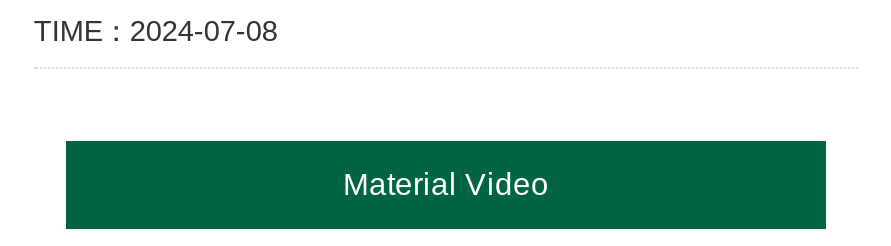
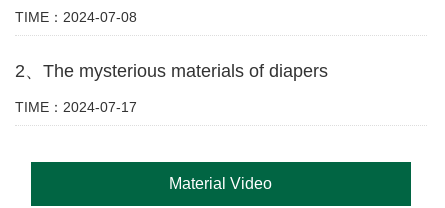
none -> [15,61,328,115] 2、The mysterious materials of diapers | TIME：2024-07-17

